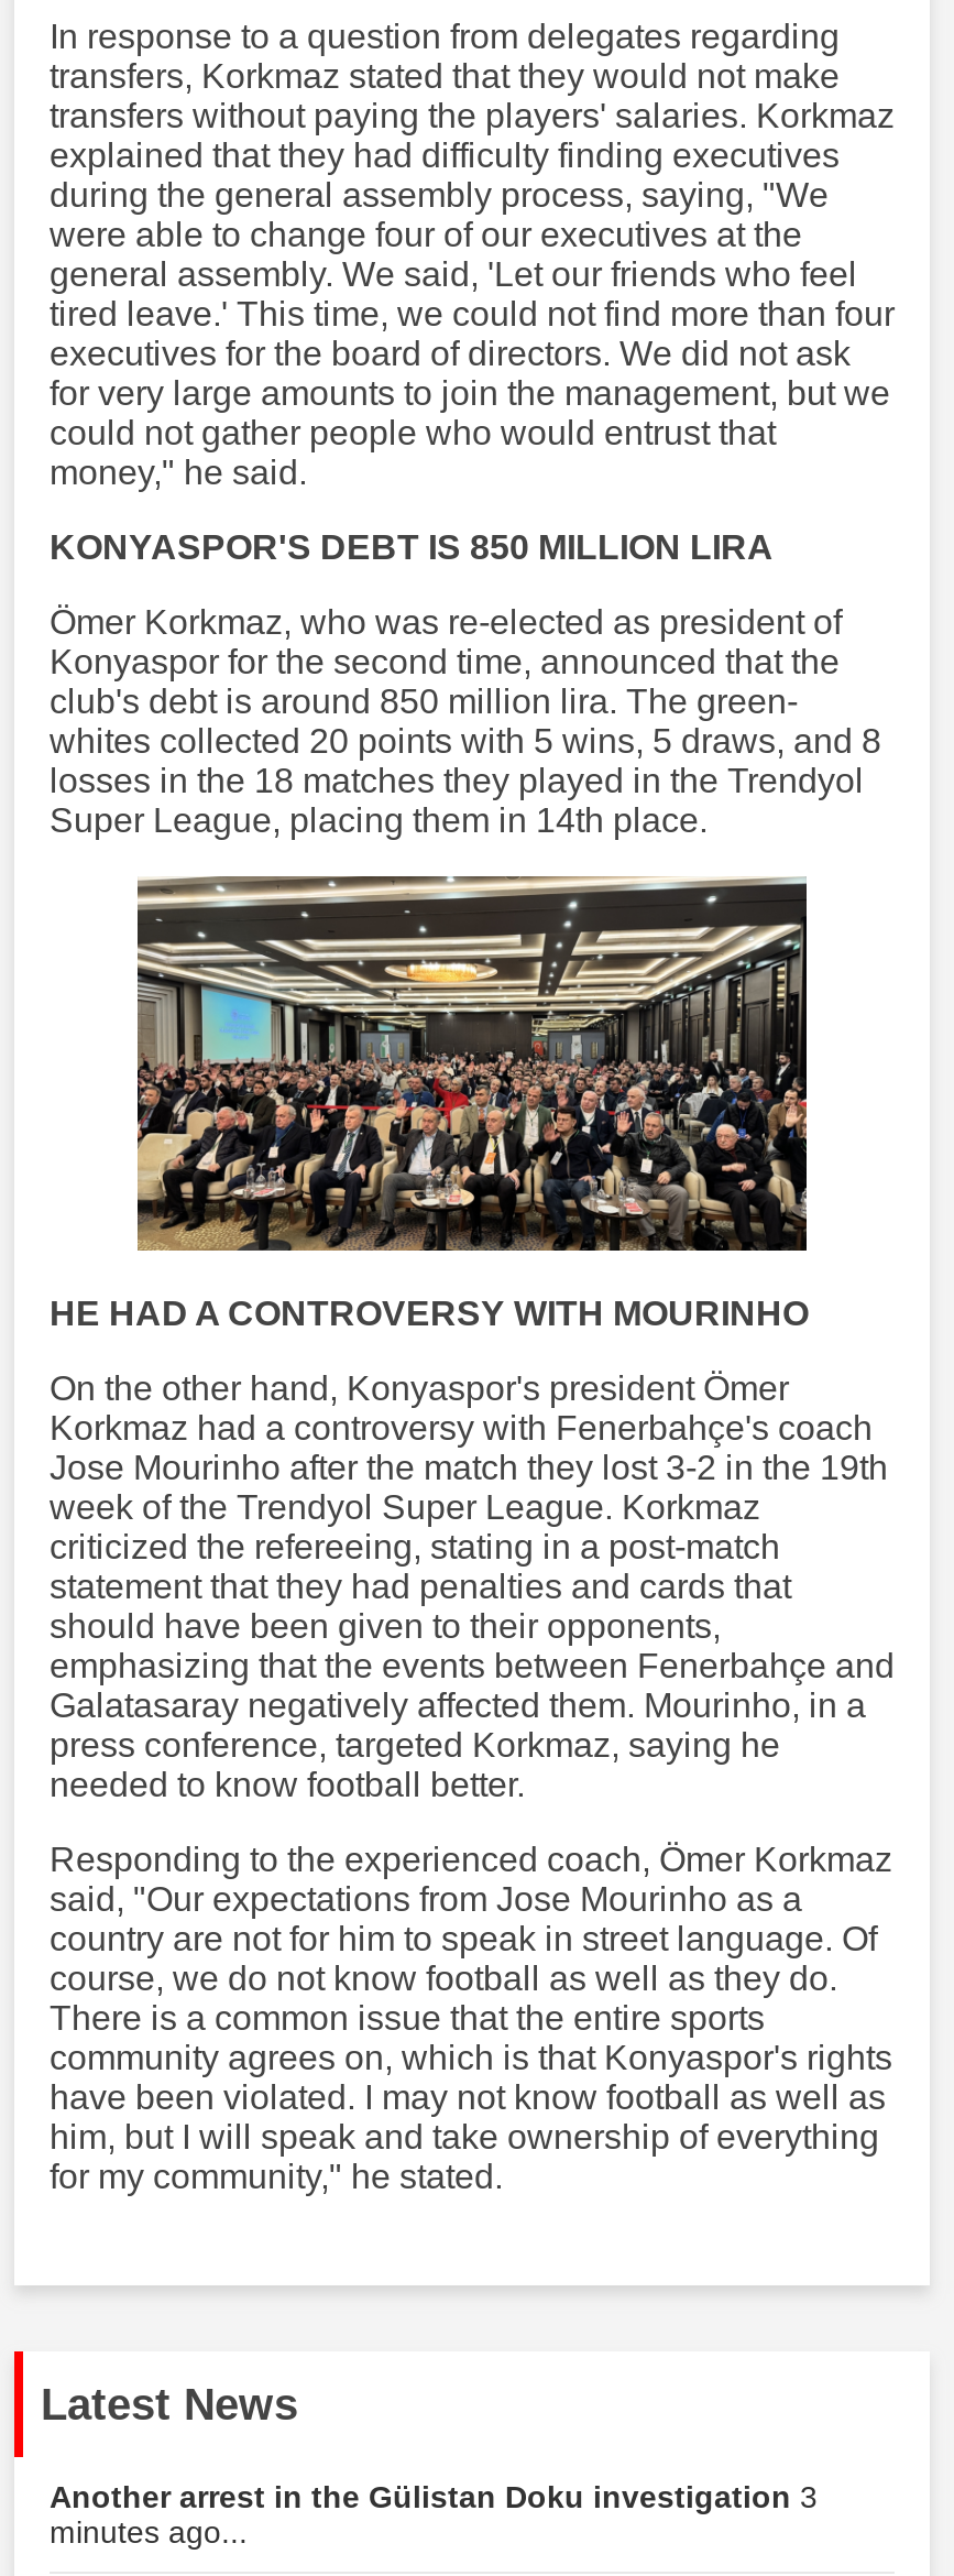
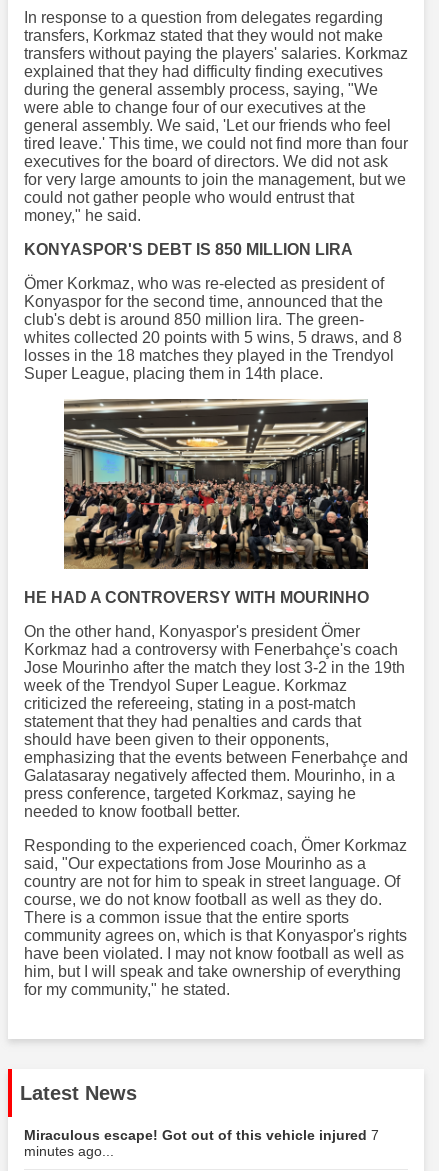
[50,2479,818,2514] Another arrest in the Gülistan Doku investigation 3 -> [24,1127,379,1143] Miraculous escape! Got out of this vehicle injured 7

